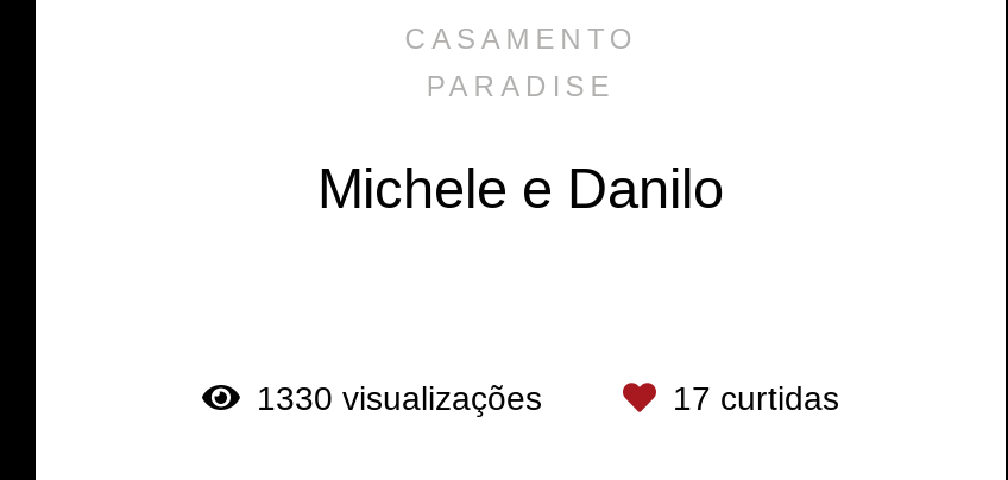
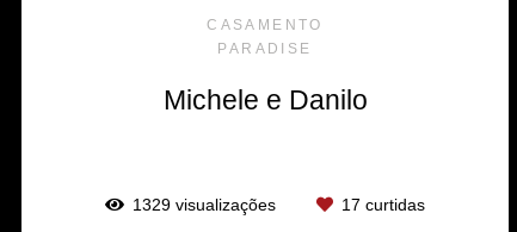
[257,379,552,417] 1330 visualizações -> [133,195,281,214] 1329 visualizações

